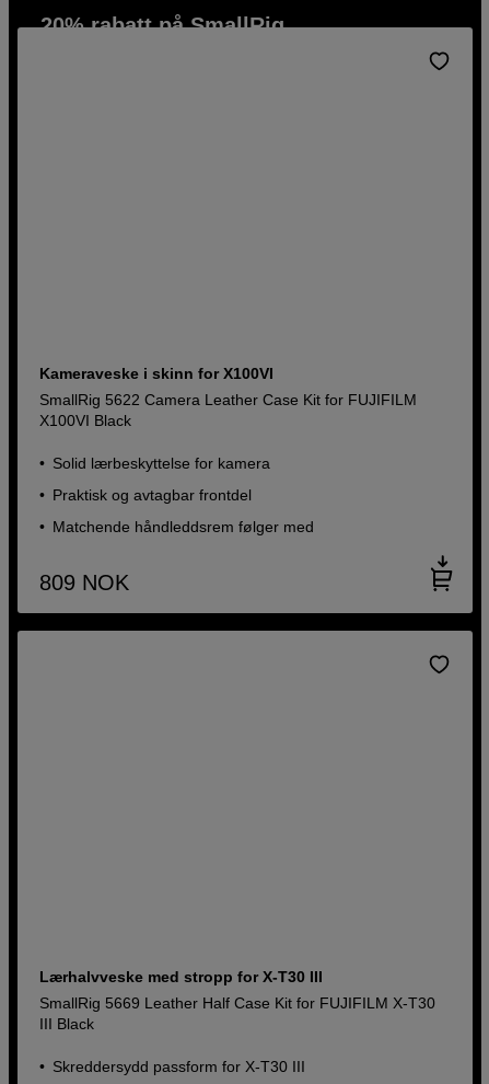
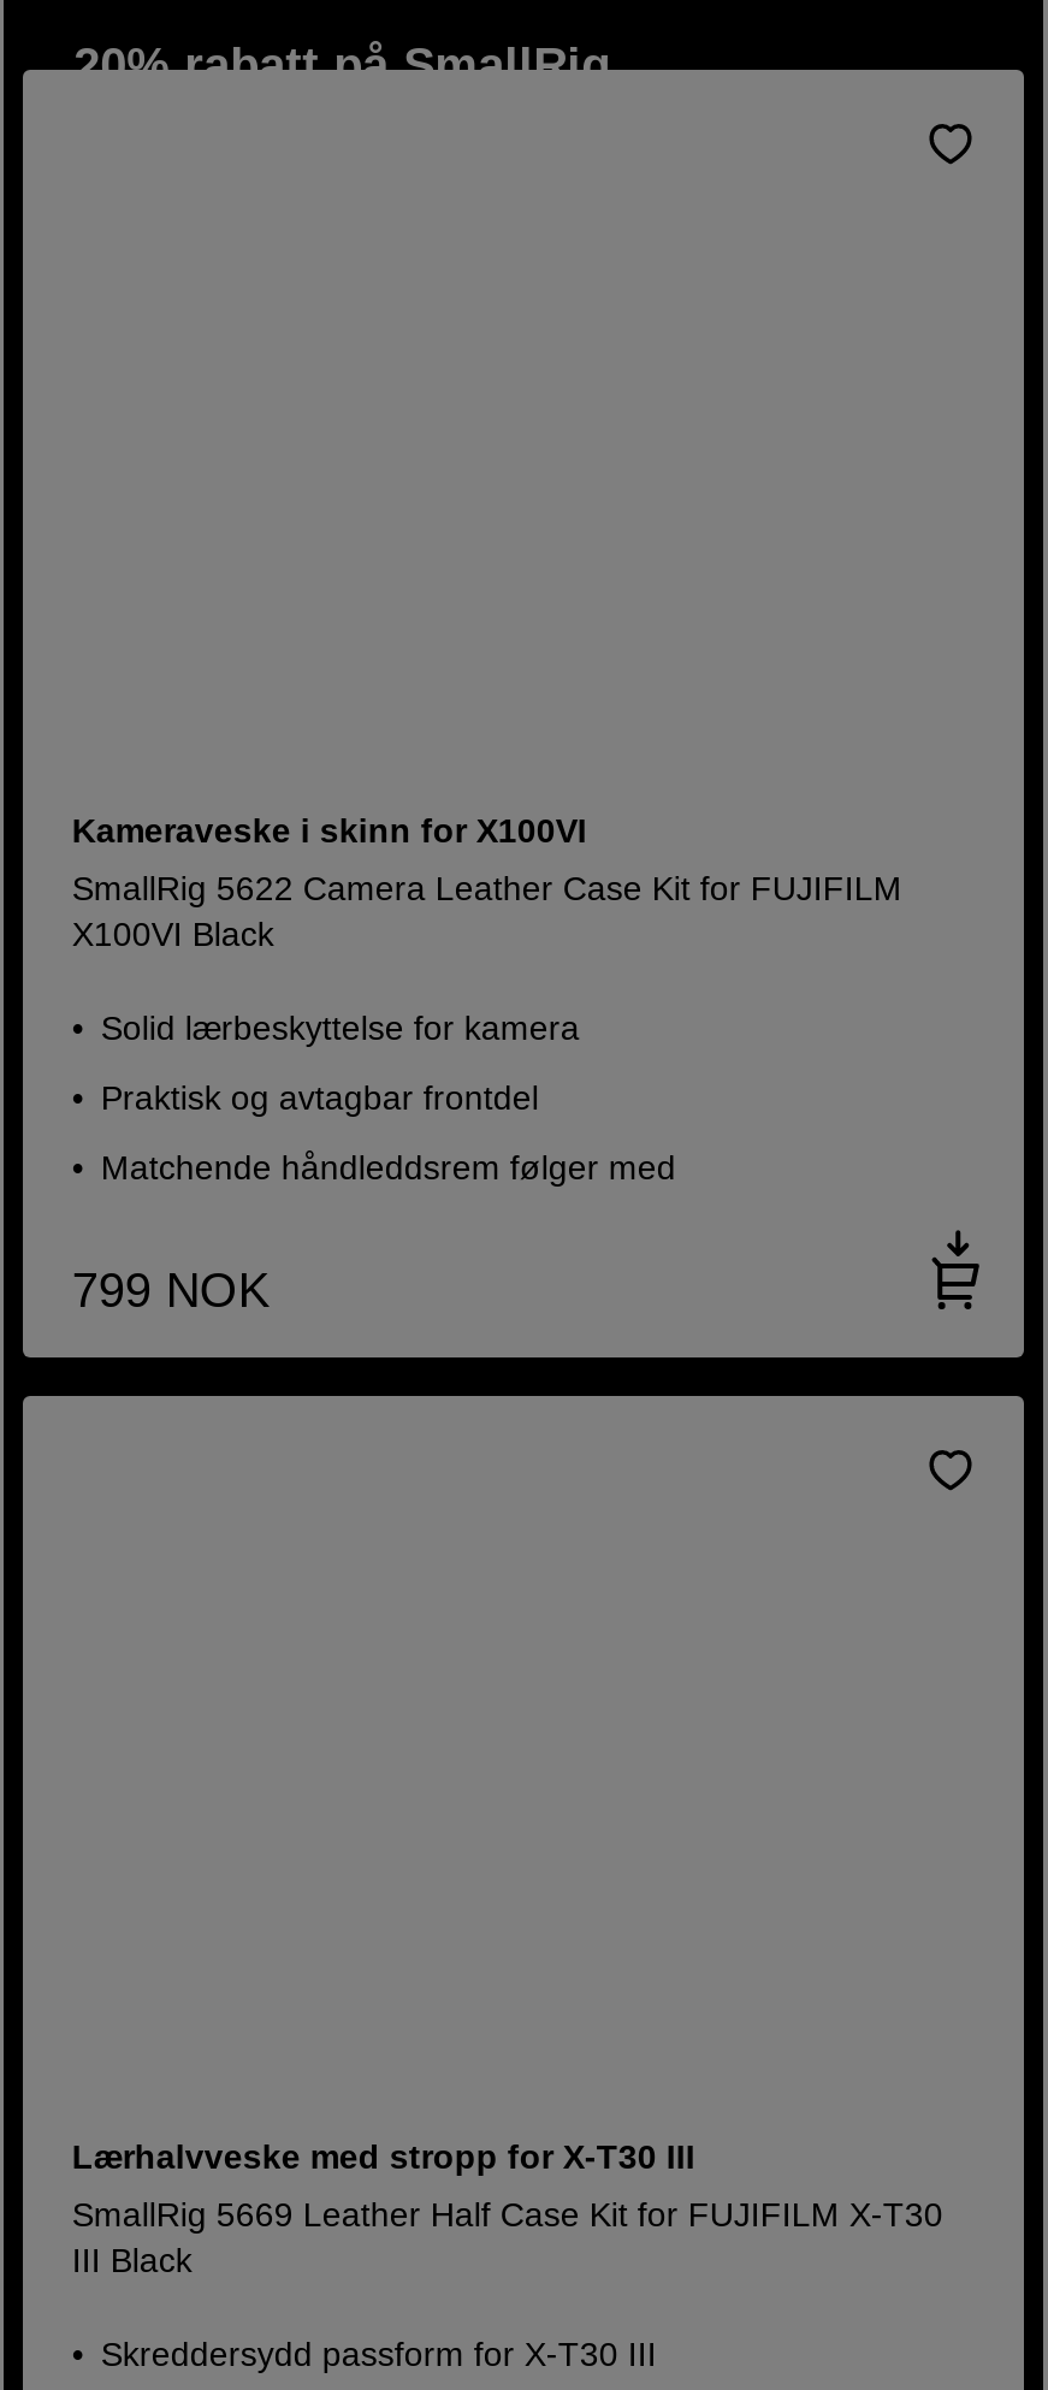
[40,570,129,594] 809 NOK -> [72,1263,269,1316] 799 NOK

